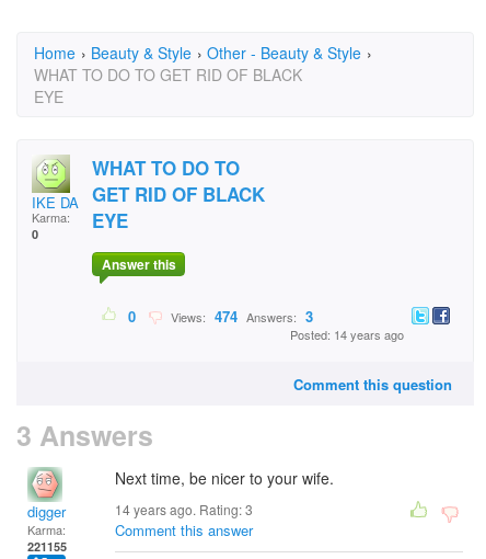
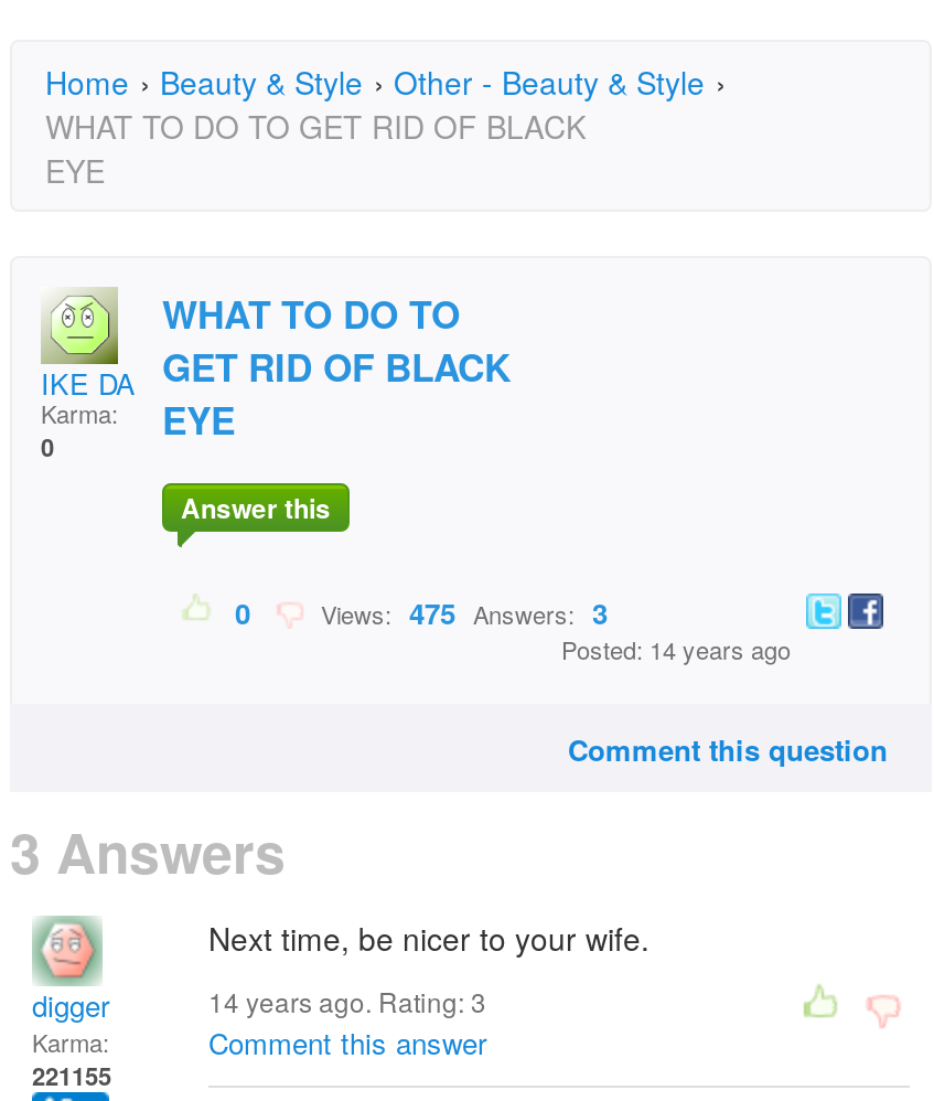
[164,306,313,327] Views: 474 Answers: 3 -> [308,592,608,633] Views: 475 Answers: 3

